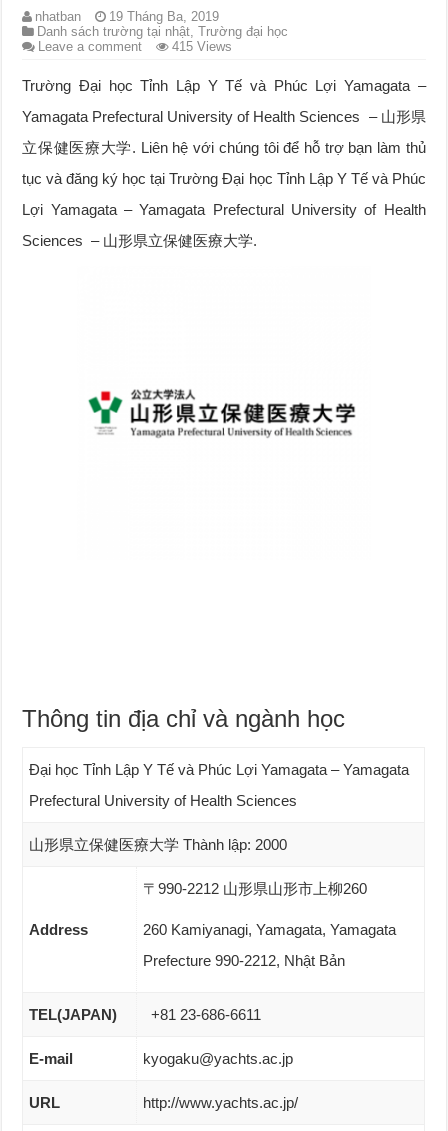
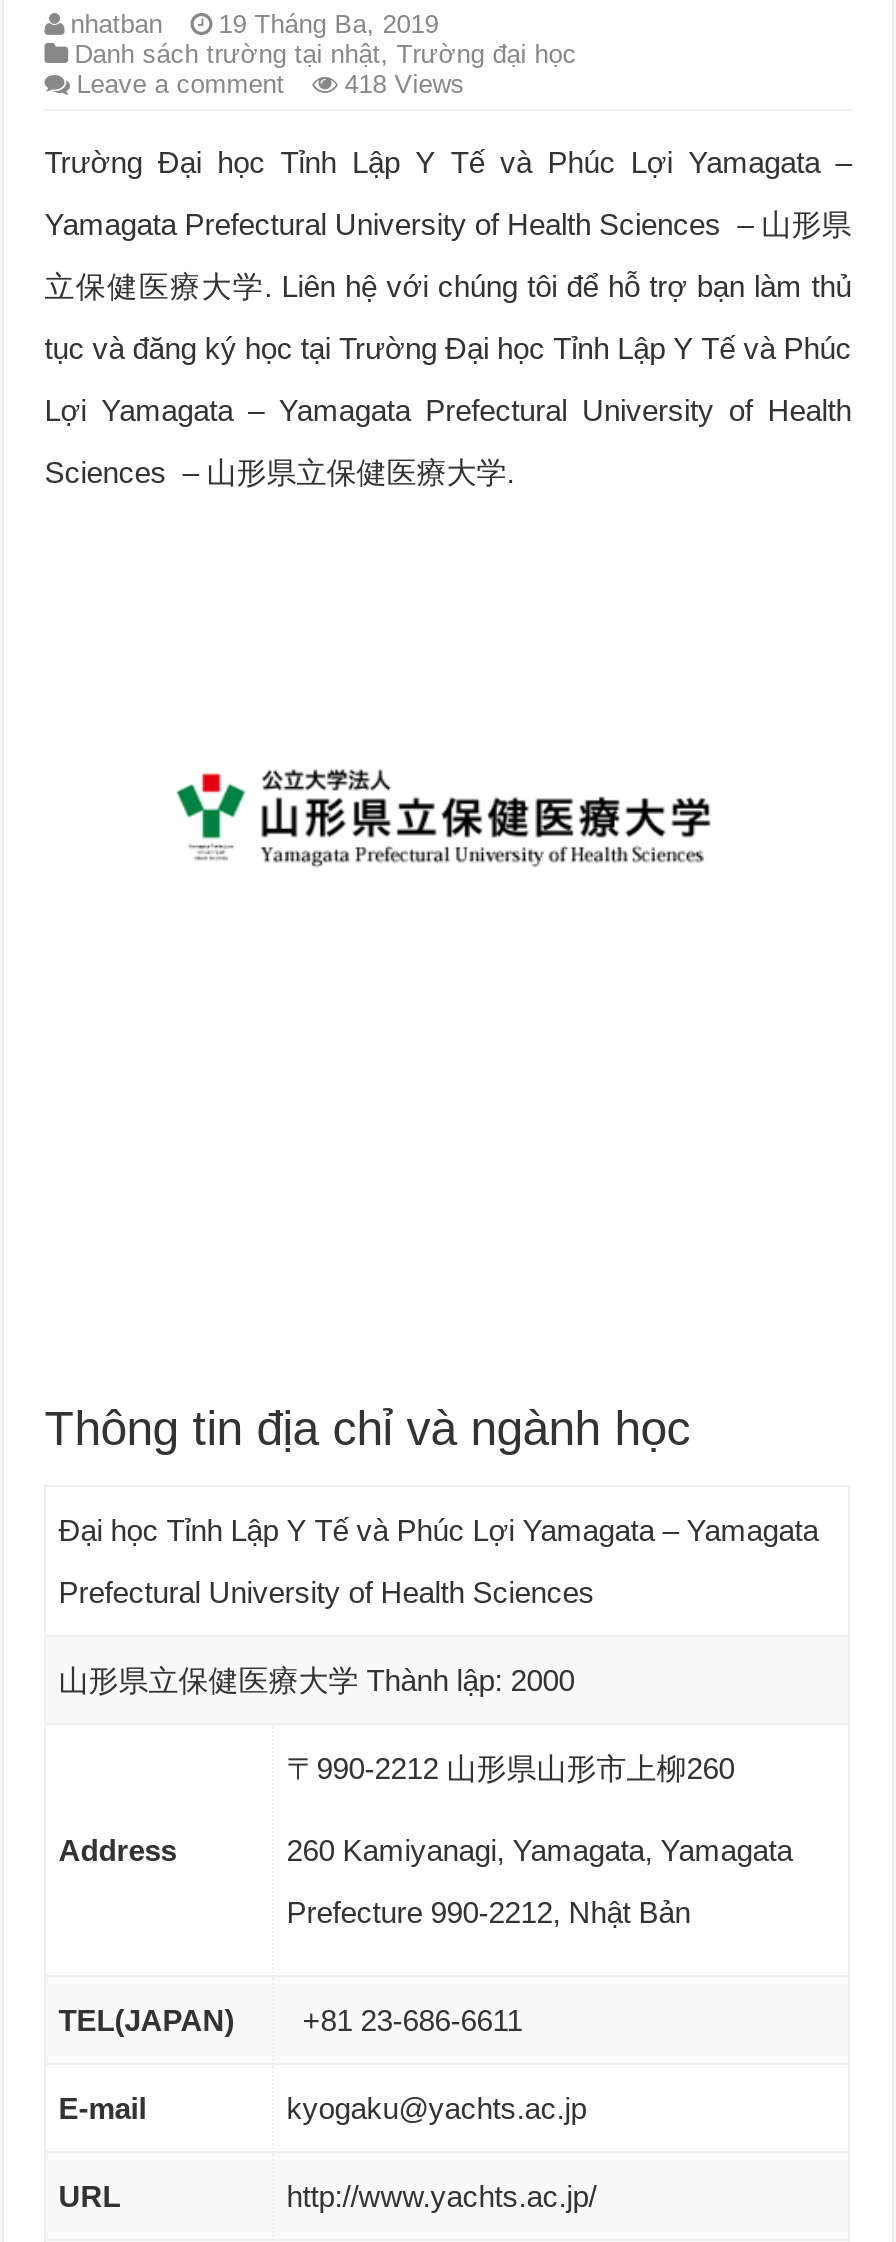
[38,39,232,54] Leave a comment 415 Views -> [76,69,464,99] Leave a comment 418 Views

